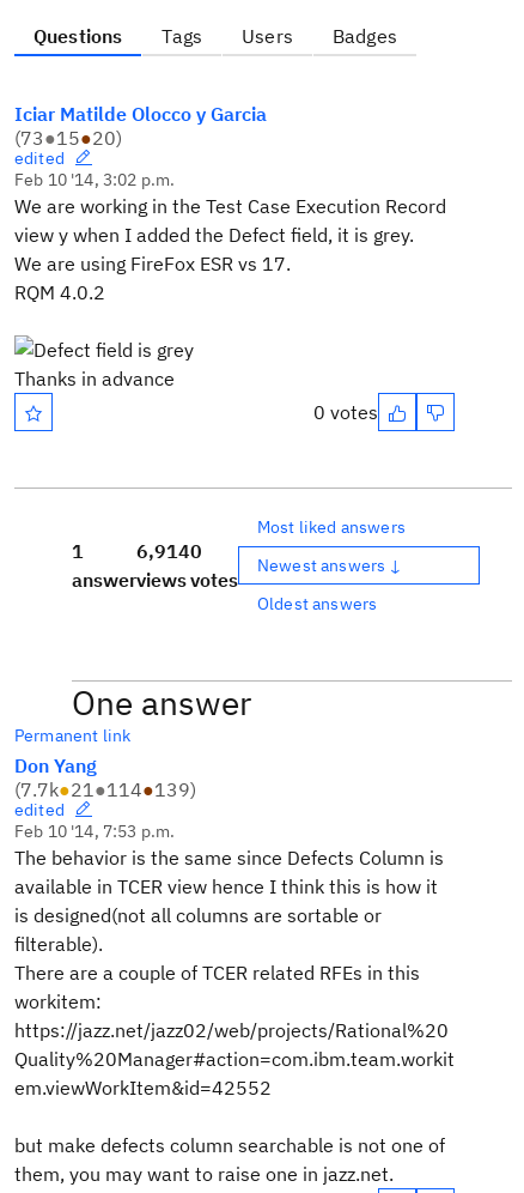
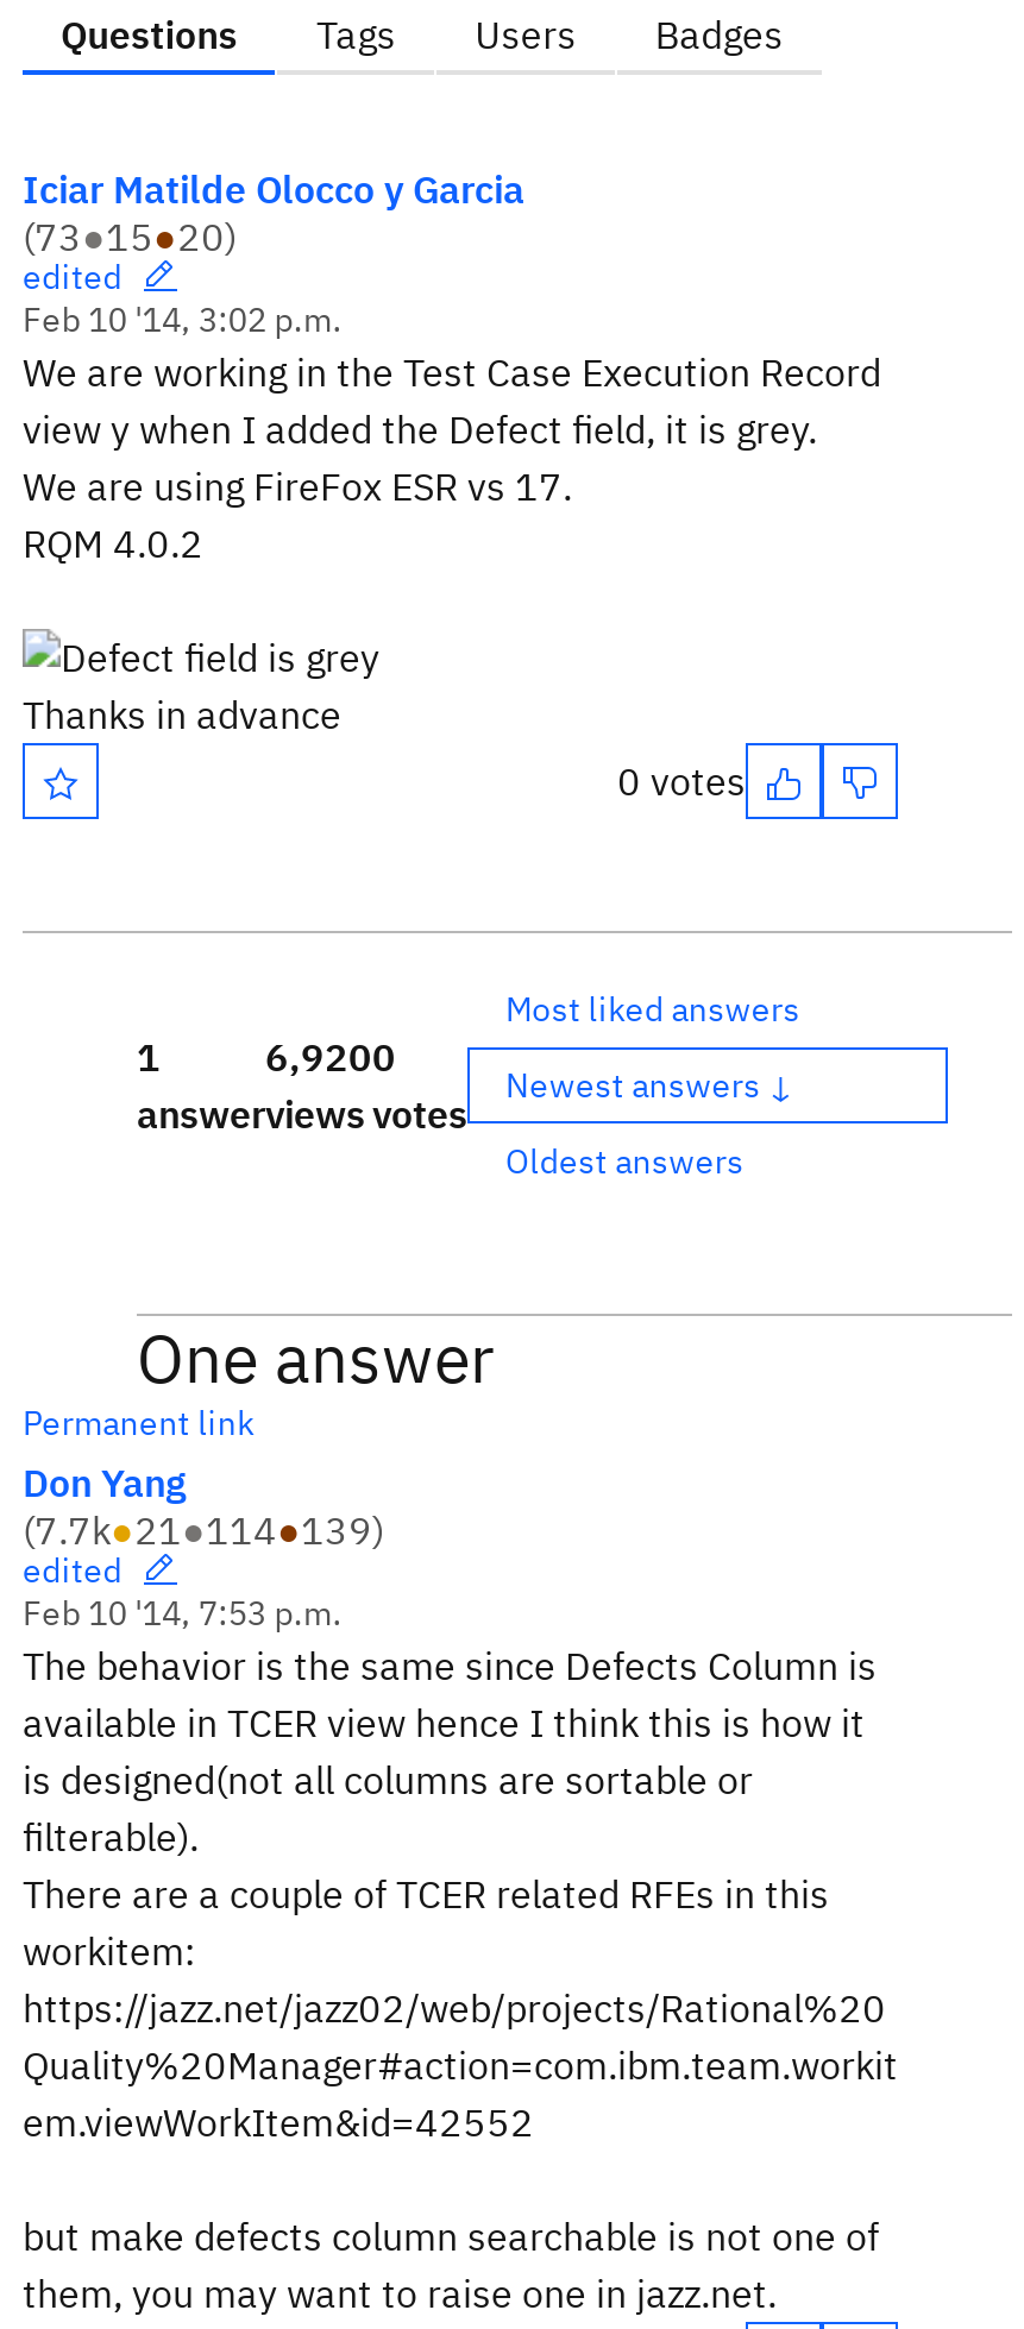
[136,539,202,563] 6,914 0 -> [265,1033,396,1081] 6,920 0

